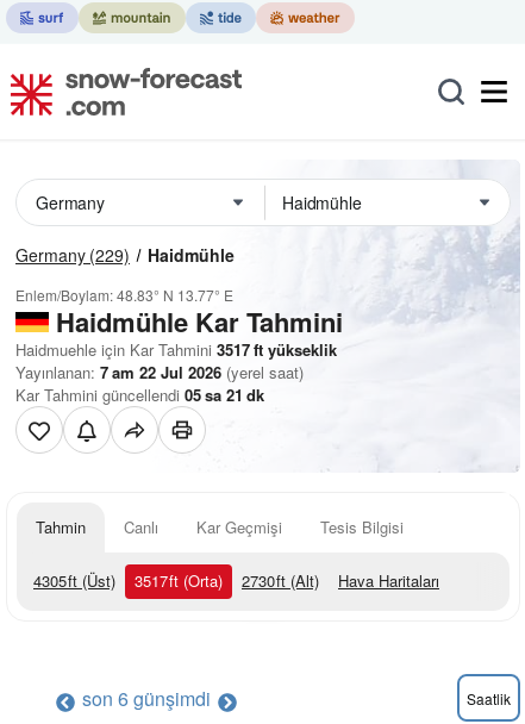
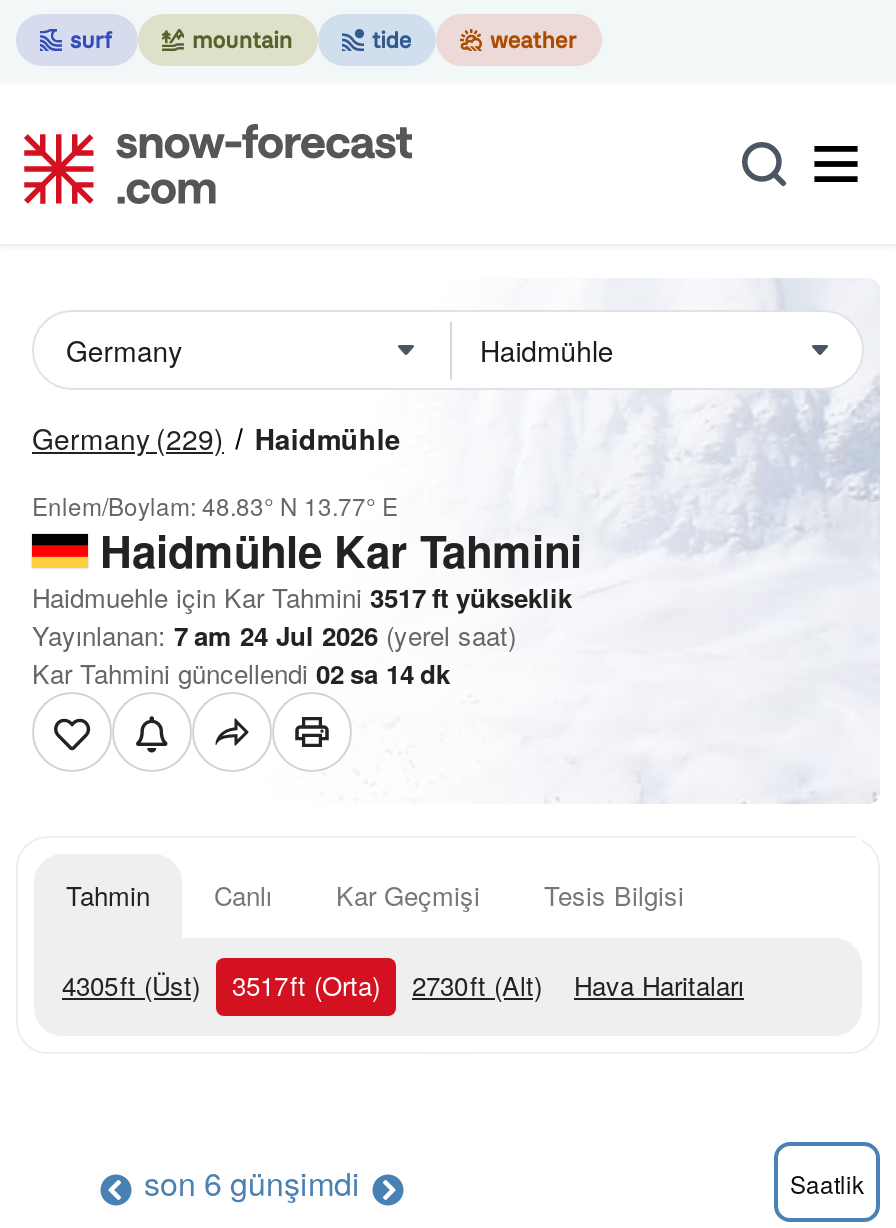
[15,361,304,383] Yayınlanan: 7 am 22 Jul 2026 (yerel saat) -> [32,616,516,654] Yayınlanan: 7 am 24 Jul 2026 (yerel saat)
[15,383,264,406] Kar Tahmini güncellendi 05 sa 21 dk -> [32,654,450,692] Kar Tahmini güncellendi 02 sa 14 dk

